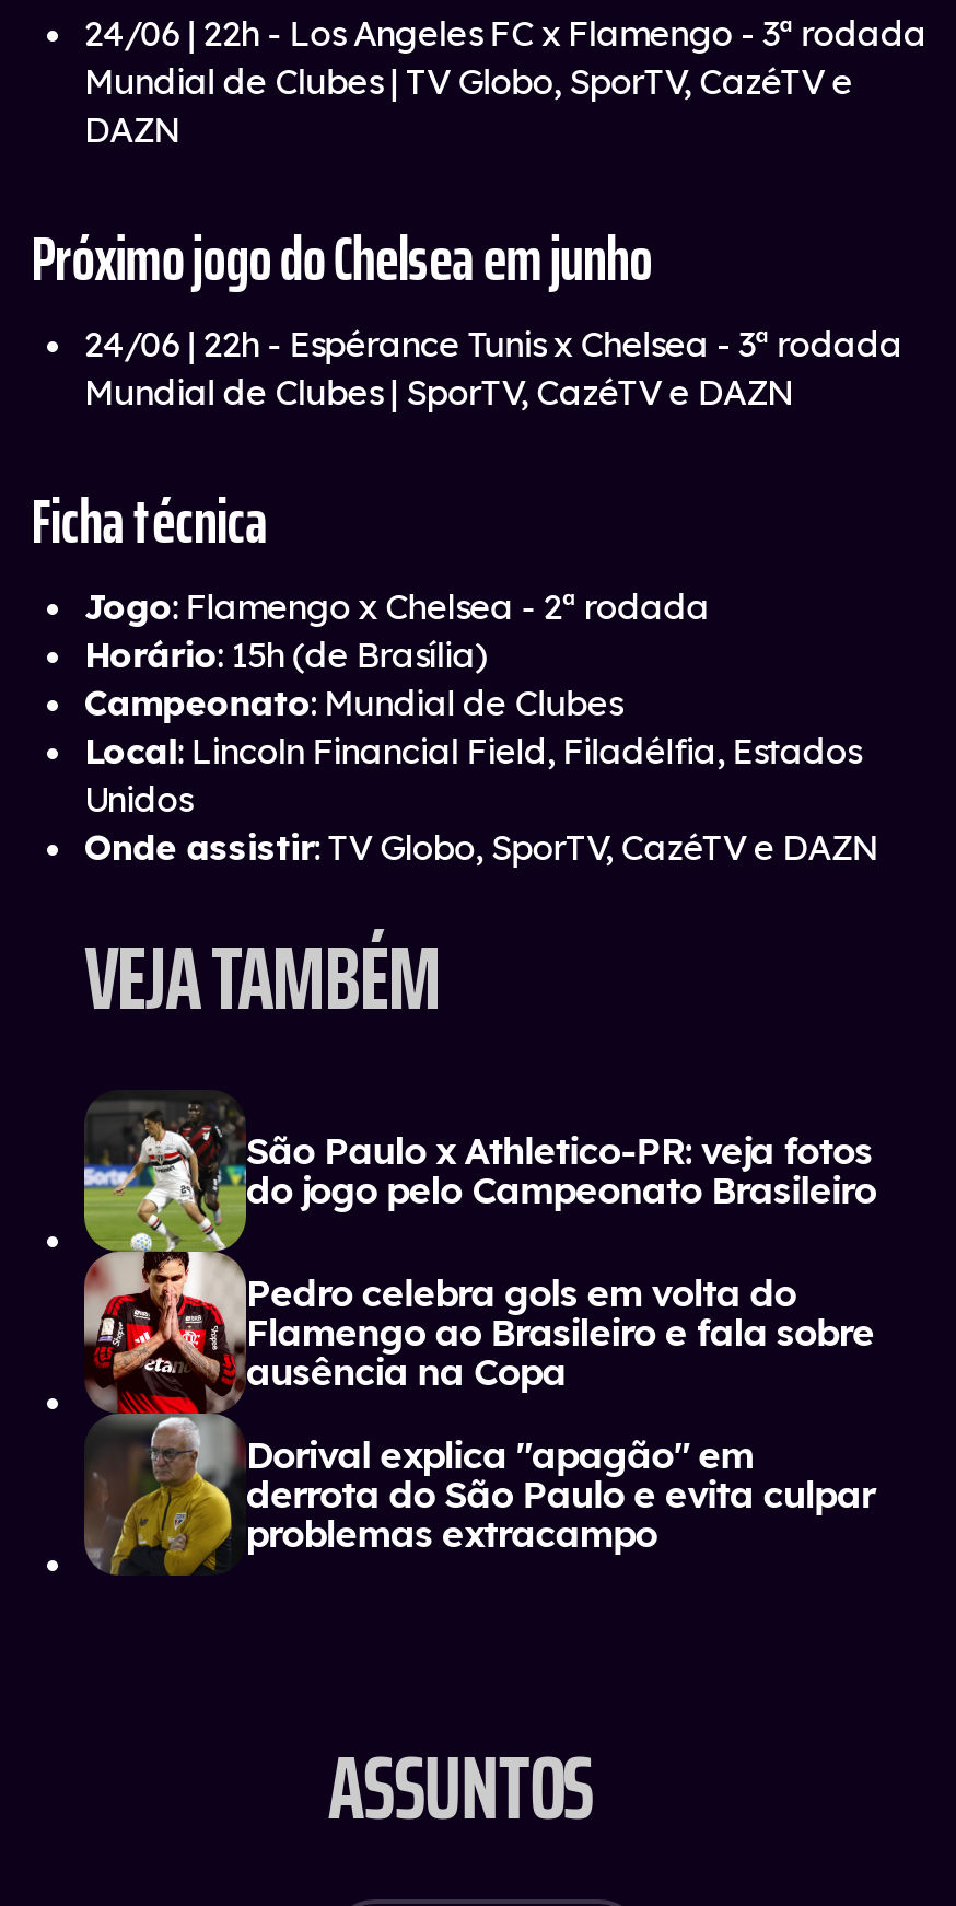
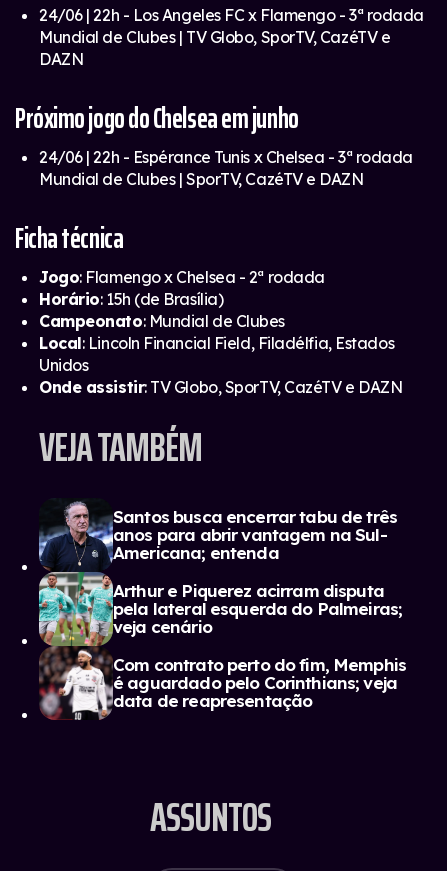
[82,1099,876,1576] [image] | São Paulo x Athletico-PR: veja fotos | do jogo pelo Campeonato Brasileiro -> [38,501,397,721] [image] | Santos busca encerrar tabu de três | anos para abrir vantagem na Sul- | Americana; entenda
[246,1269,874,1394] Pedro celebra gols em volta do | Flamengo ao Brasileiro e fala sobre | ausência na Copa -> [113,580,402,637] Arthur e Piquerez acirram disputa | pela lateral esquerda do Palmeiras; | veja cenário
[246,1431,874,1556] Dorival explica "apagão" em | derrota do São Paulo e evita culpar | problemas extracampo -> [113,654,406,711] Com contrato perto do fim, Memphis | é aguardado pelo Corinthians; veja | data de reapresentação

